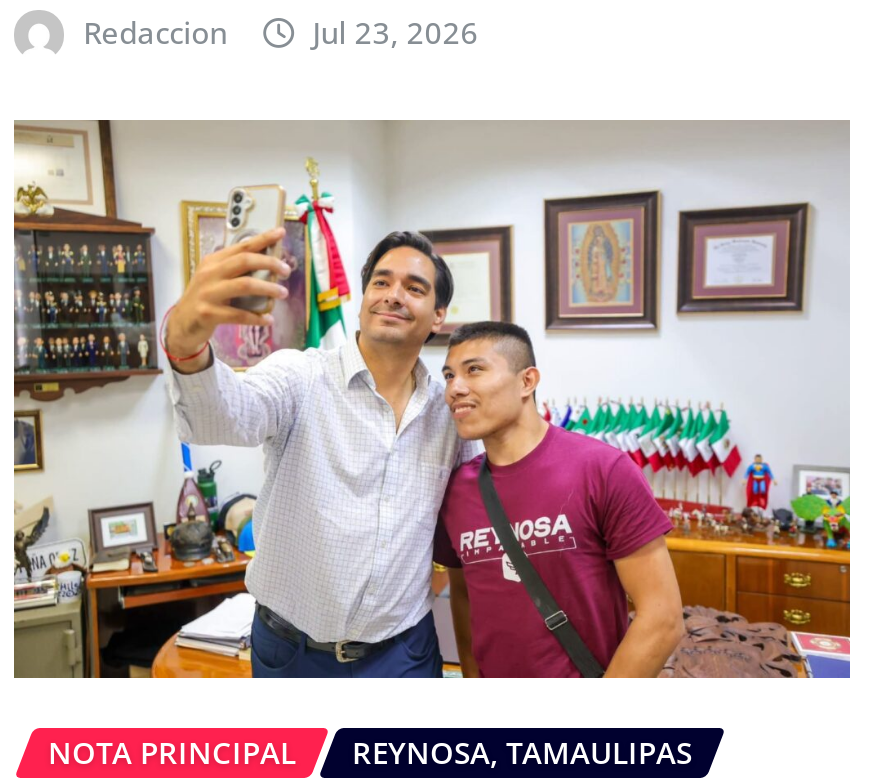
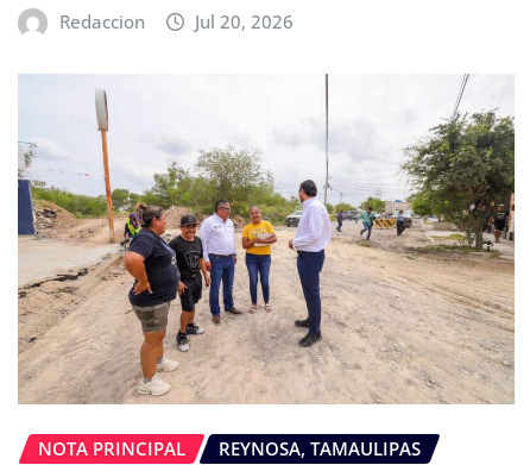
[312,12,478,52] Jul 23, 2026 -> [195,10,294,33] Jul 20, 2026
[12,118,852,680] [image] -> [18,74,516,404] [image]

